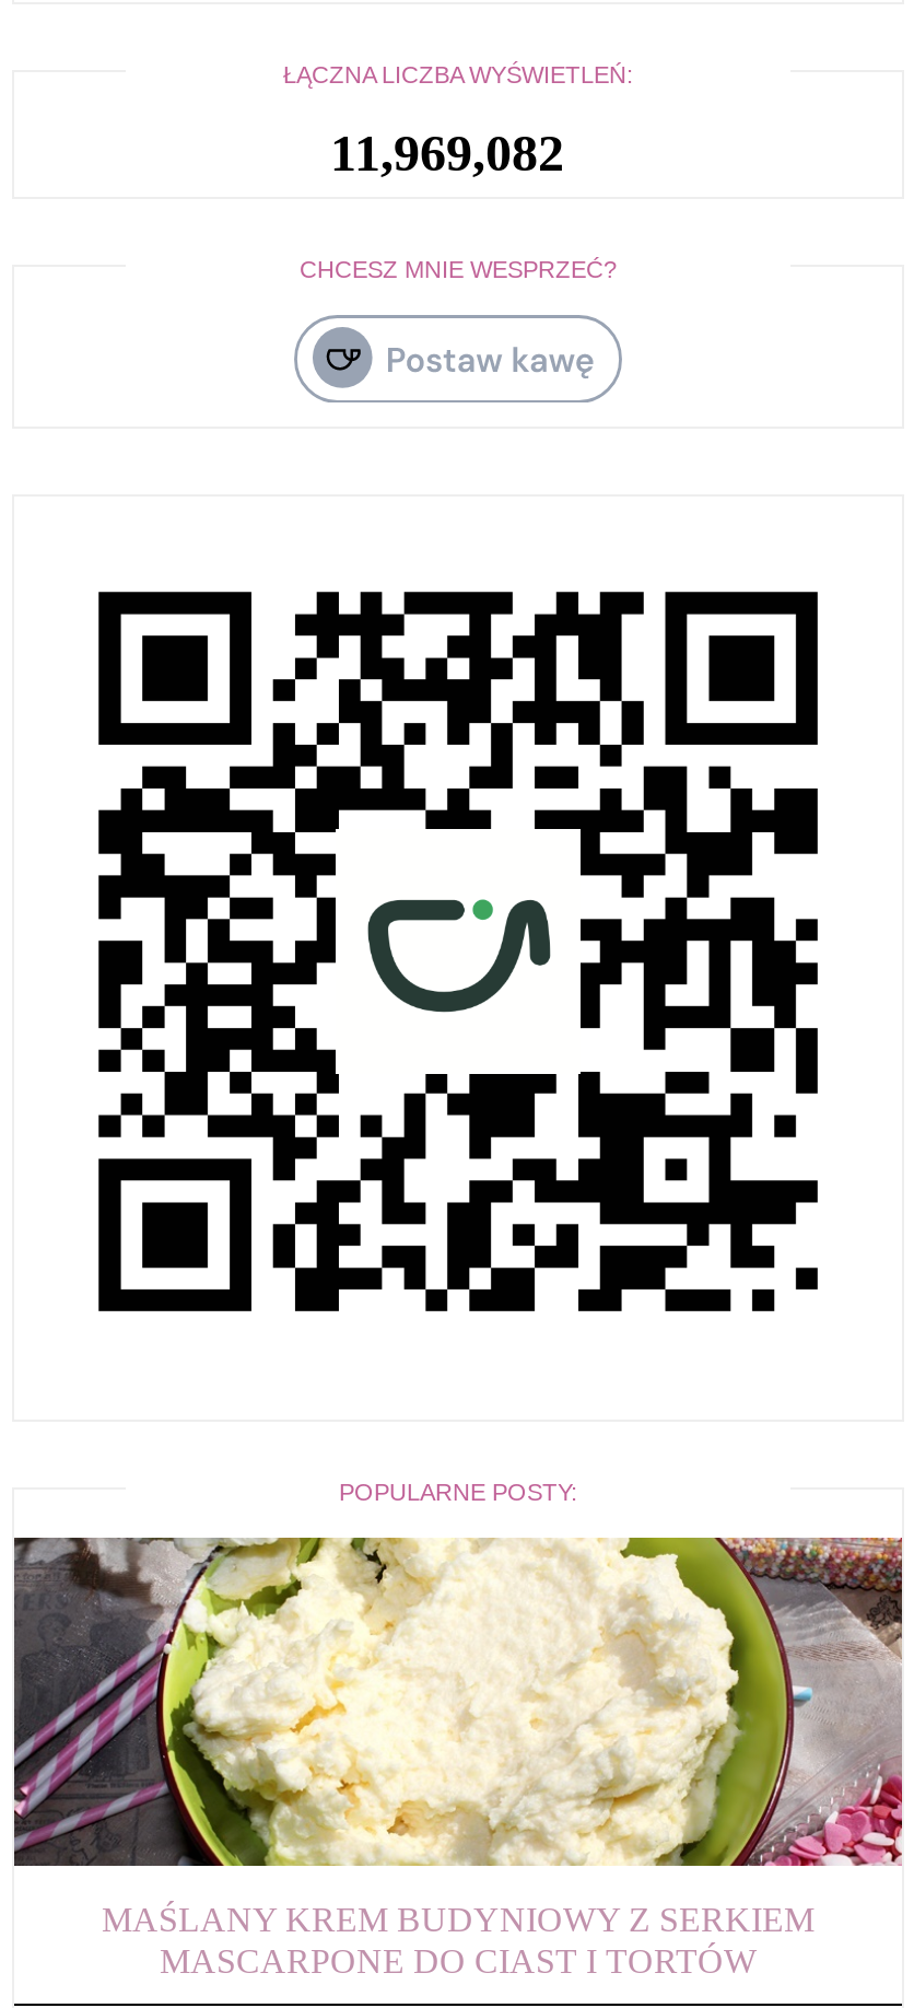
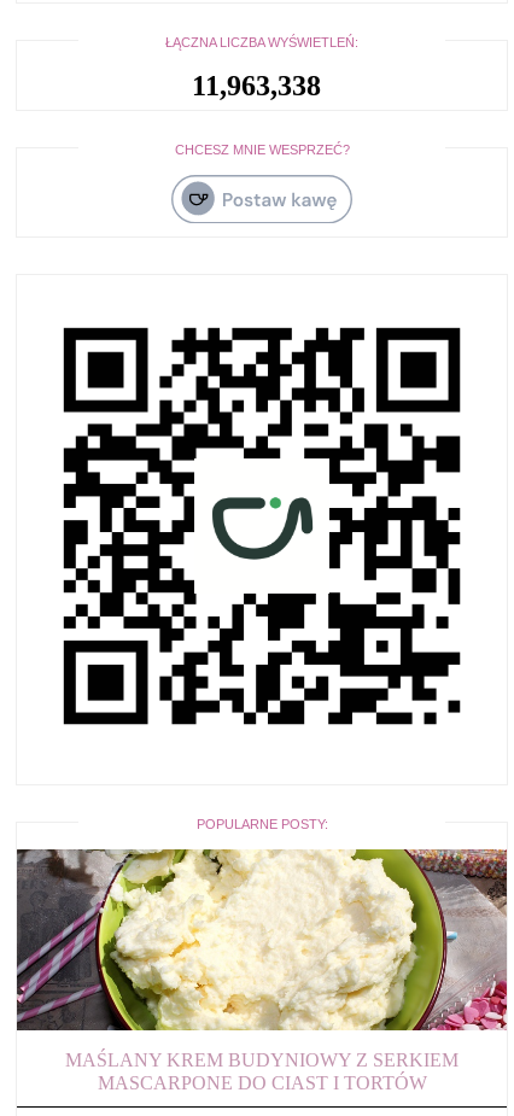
[330,126,564,182] 11,969,082 -> [191,70,320,102] 11,963,338

